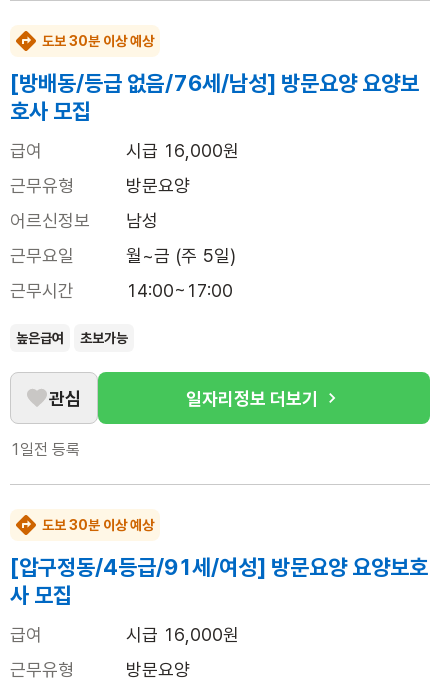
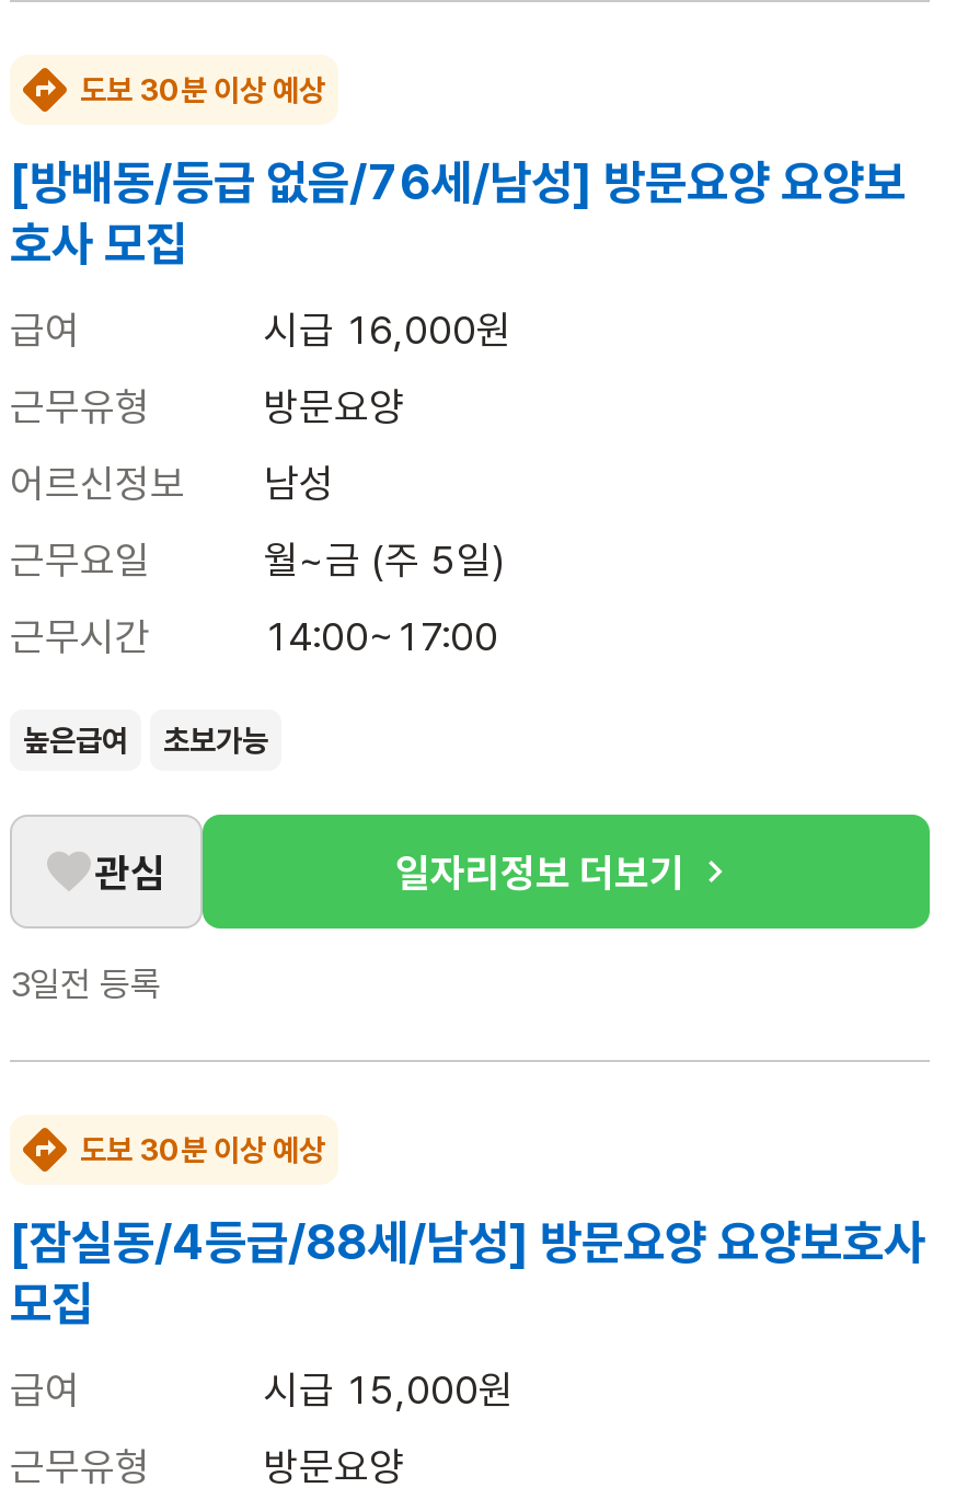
[10,440,80,459] 1일전 등록 -> [10,964,161,1005] 3일전 등록
[10,554,428,608] [압구정동/4등급/91세/여성] 방문요양 요양보호 | 사 모집 -> [10,1213,925,1332] [잠실동/4등급/88세/남성] 방문요양 요양보호사 | 모집
[126,624,239,645] 시급 16,000원 -> [264,1367,514,1413] 시급 15,000원

